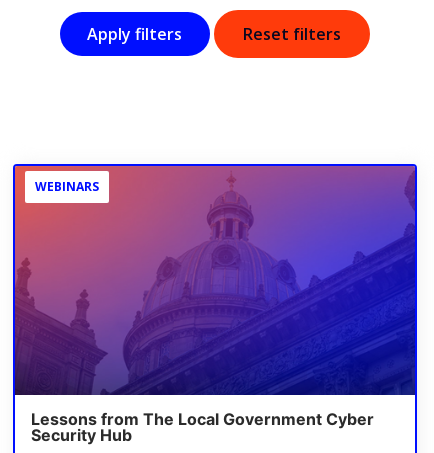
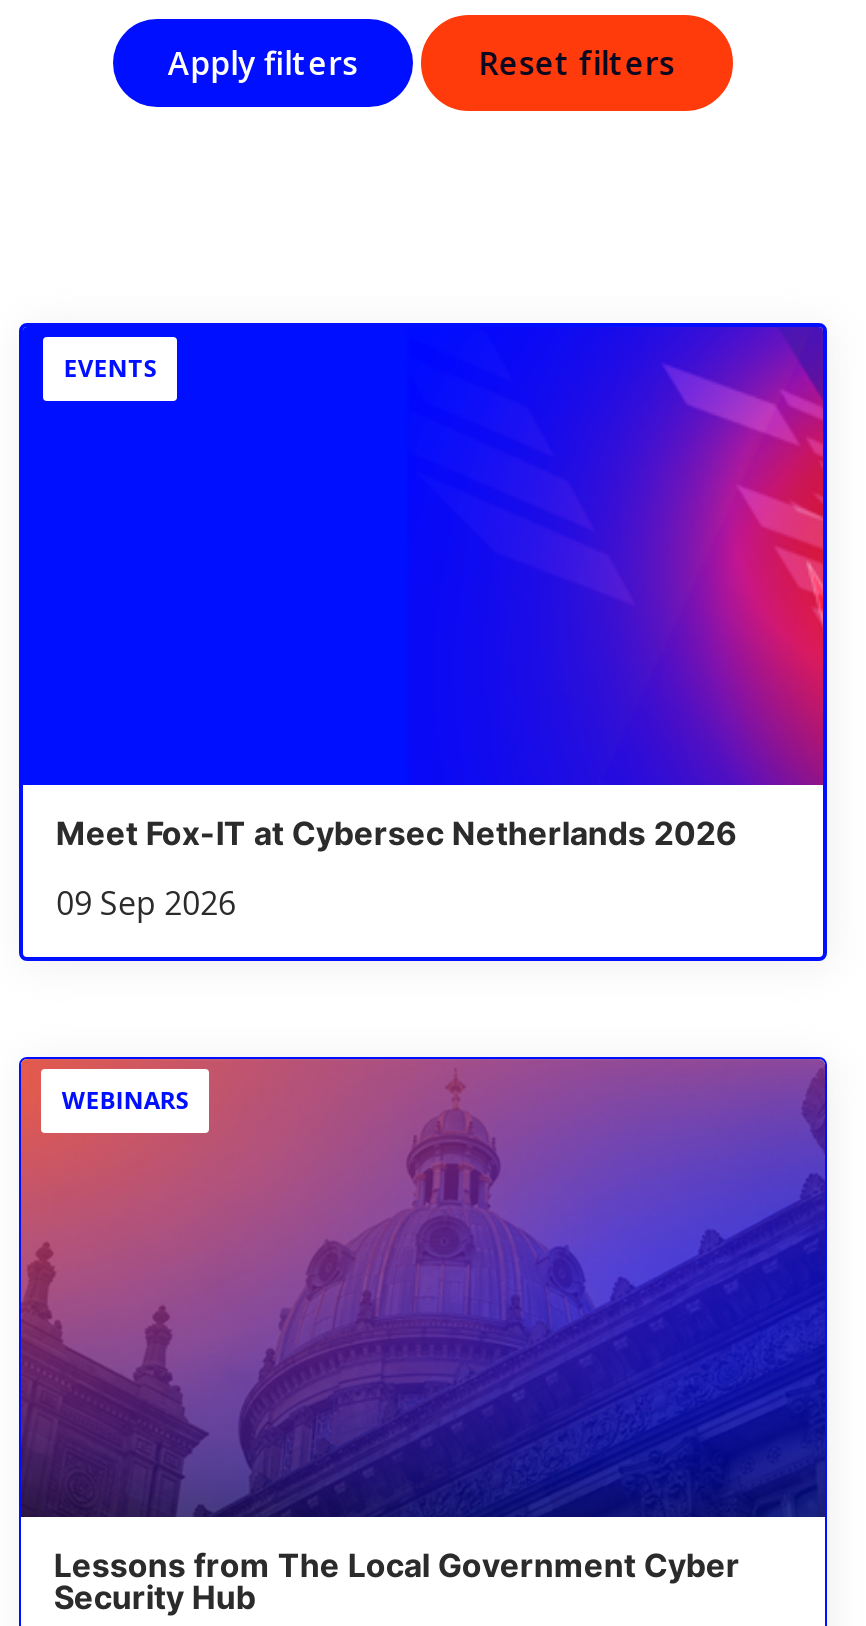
none -> [21,325,825,787] [image] | EVENTS
none -> [56,813,738,925] Meet Fox-IT at Cybersec Netherlands 2026 | 09 Sep 2026

